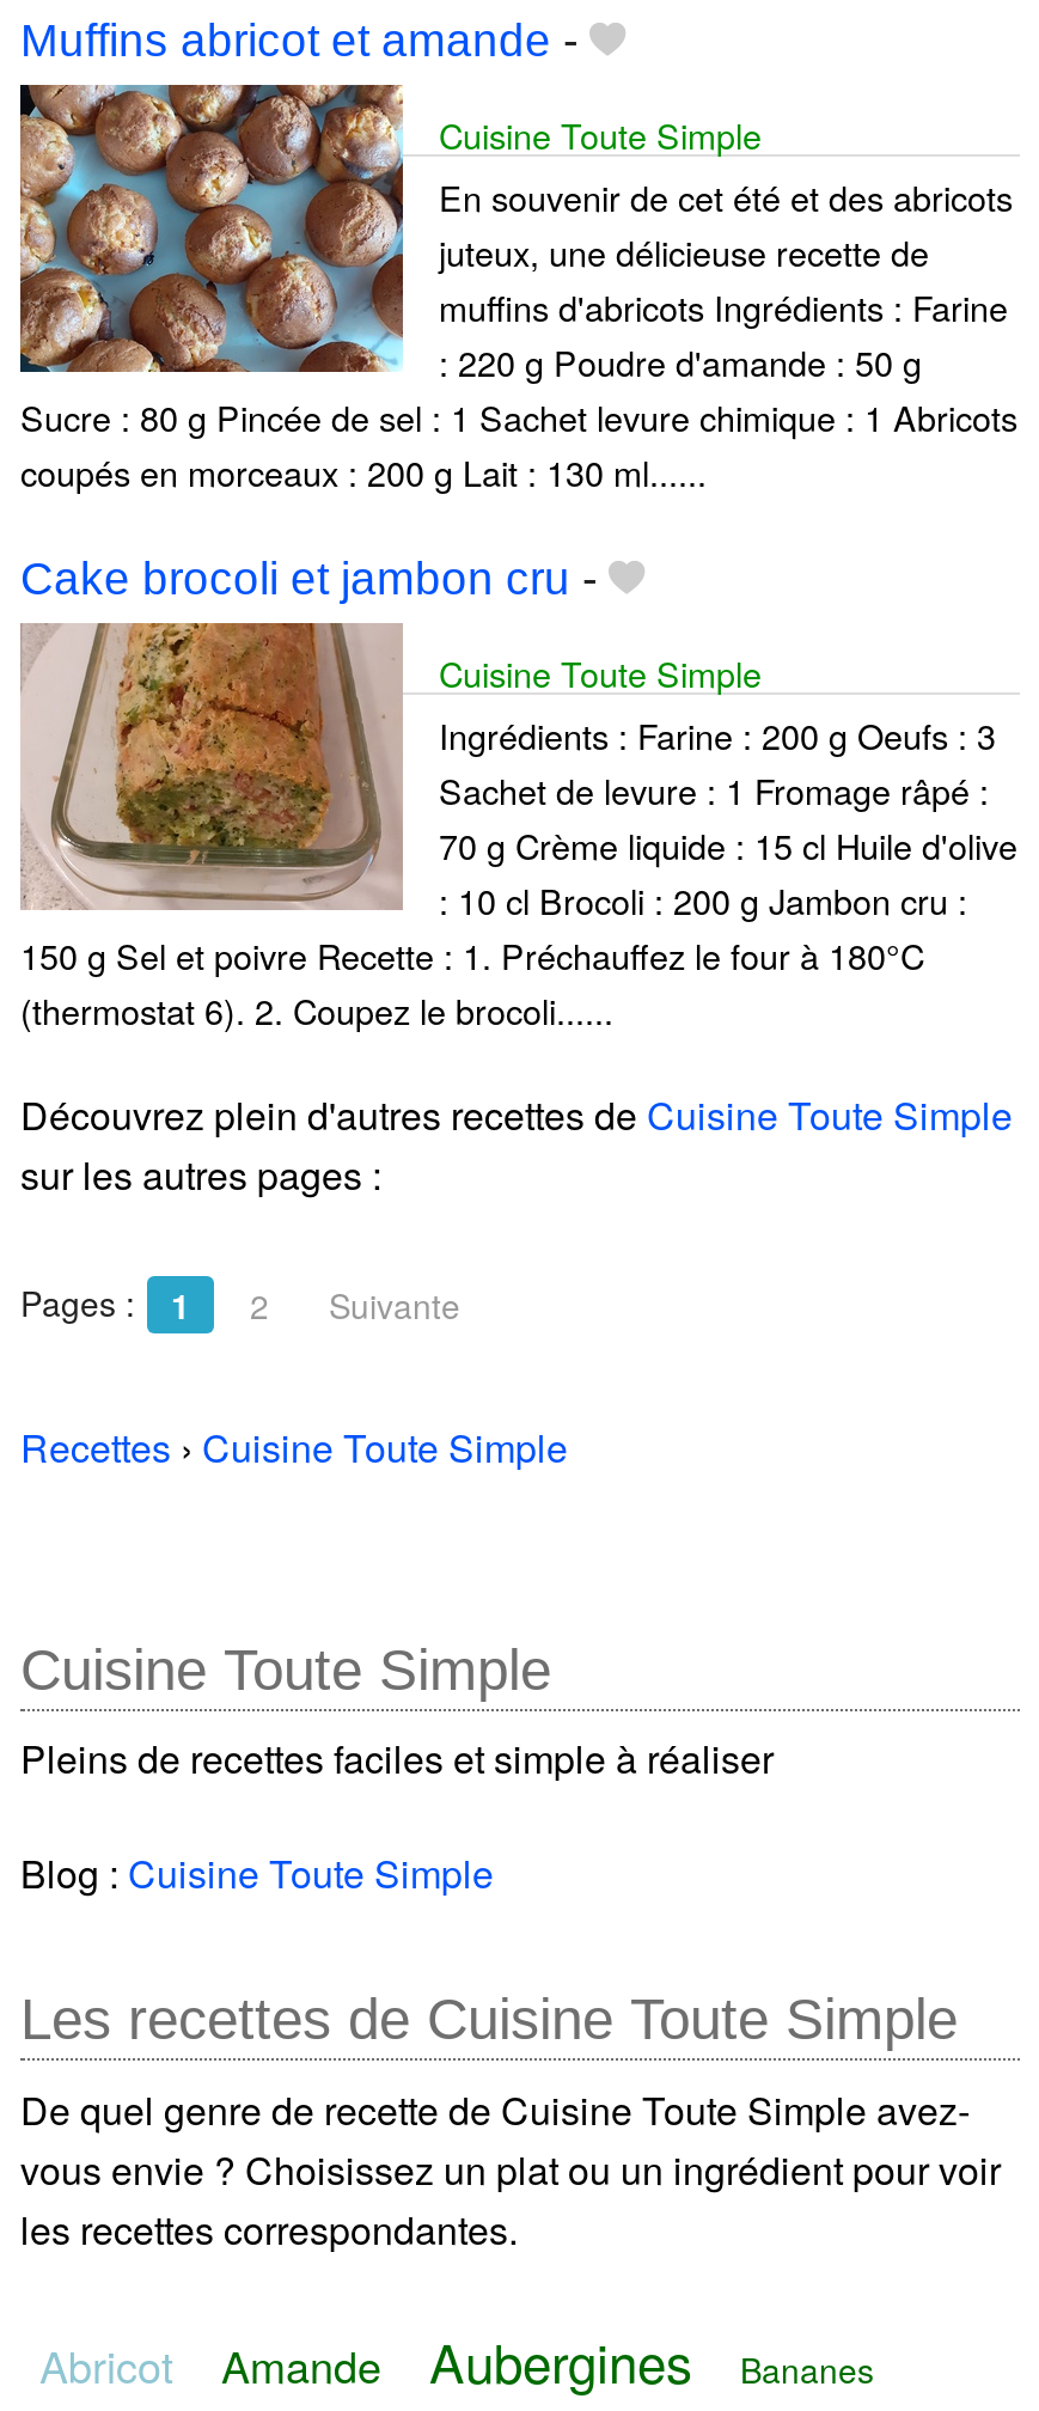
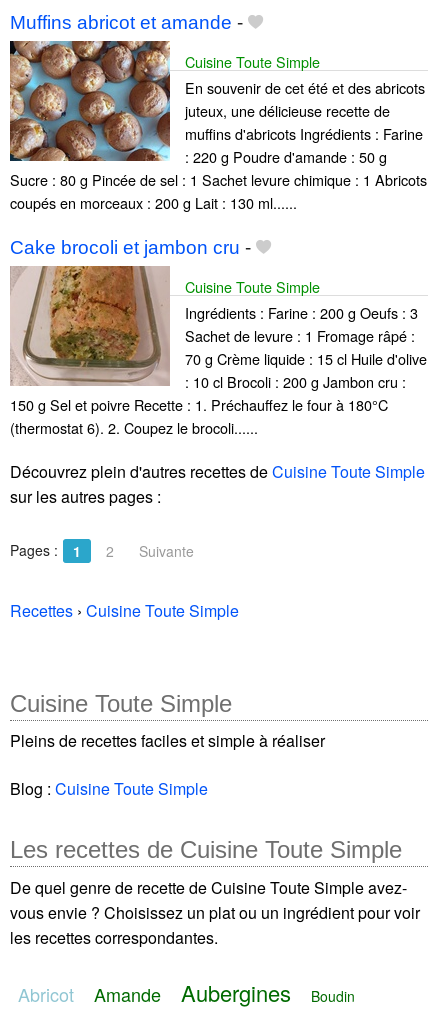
[740,2345,874,2393] Bananes -> [311,986,355,1006] Boudin

